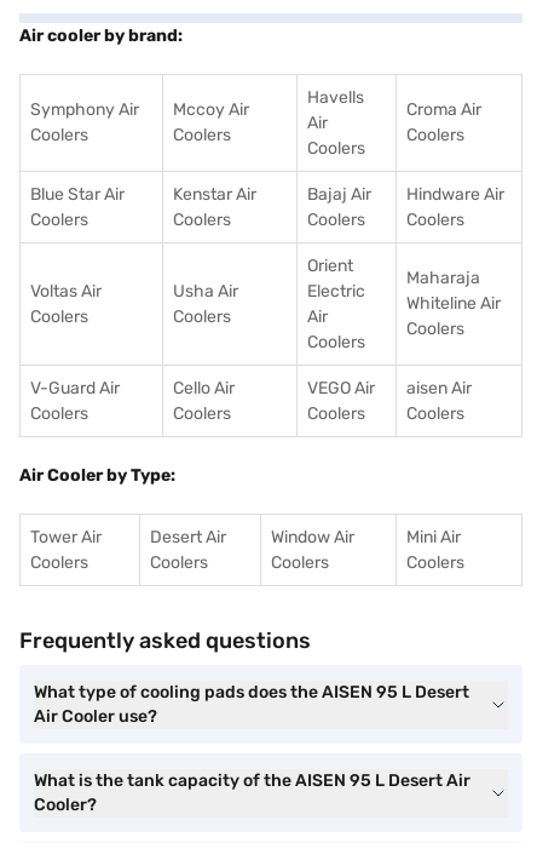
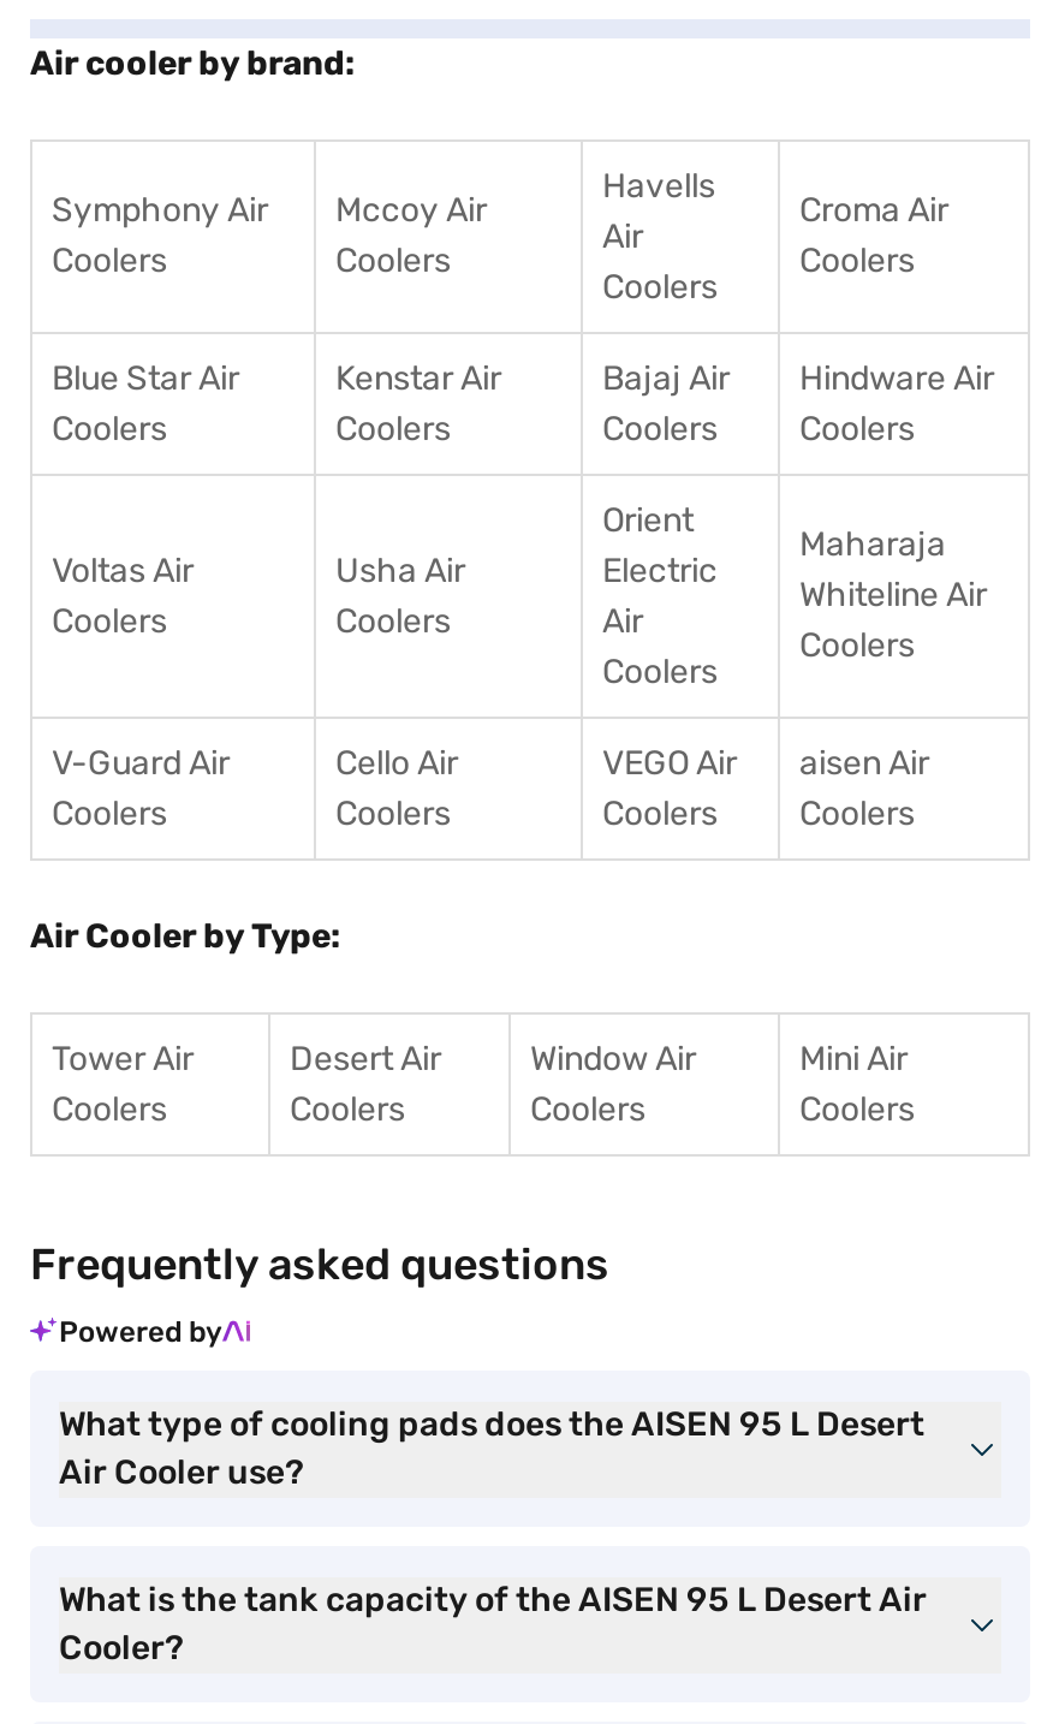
none -> [59,1315,222,1349] Powered by

